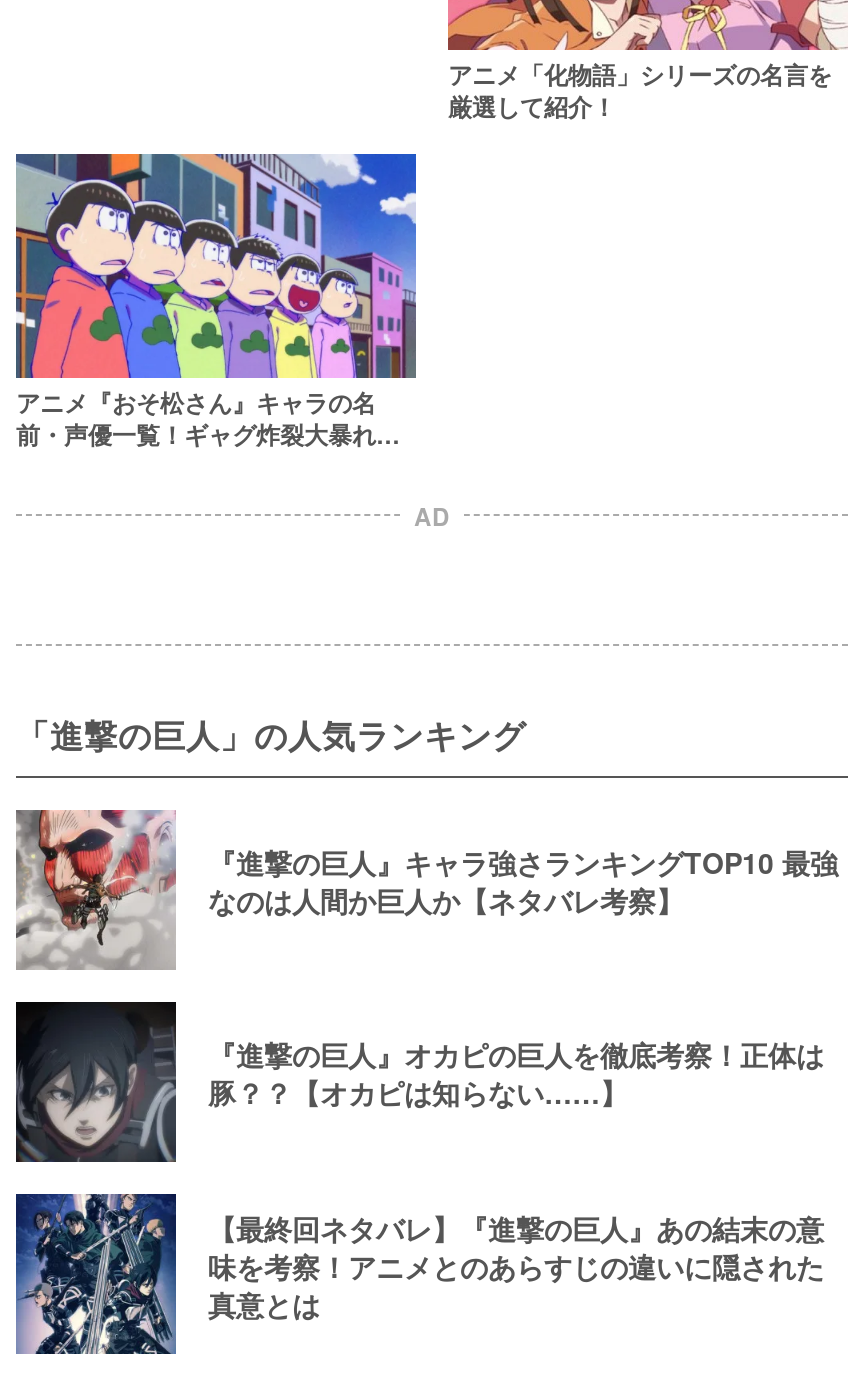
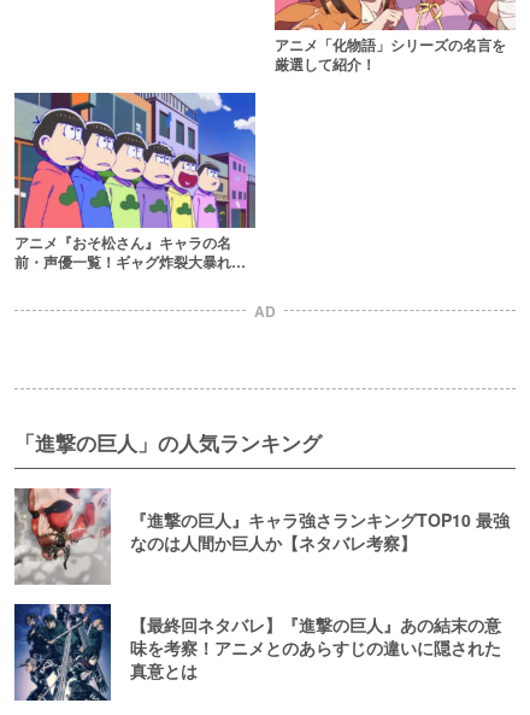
[14,1000,824,1162] [image] | 『進撃の巨人』オカピの巨人を徹底考察！正体は | 豚？？【オカピは知らない……】 -> none

